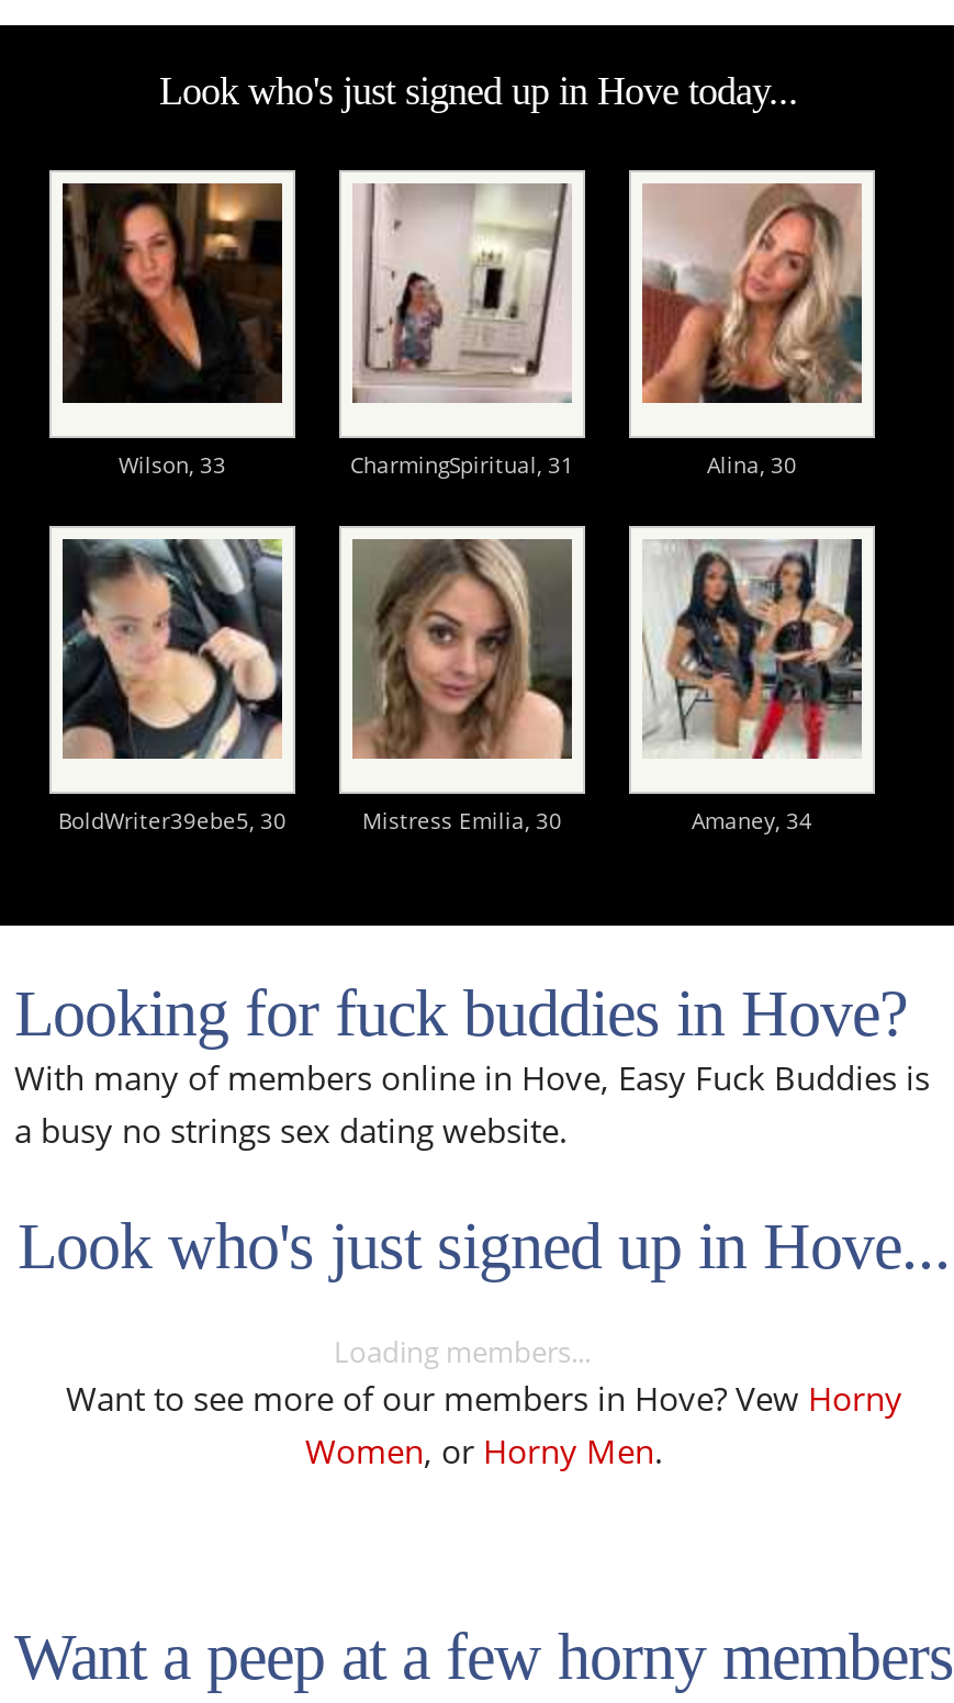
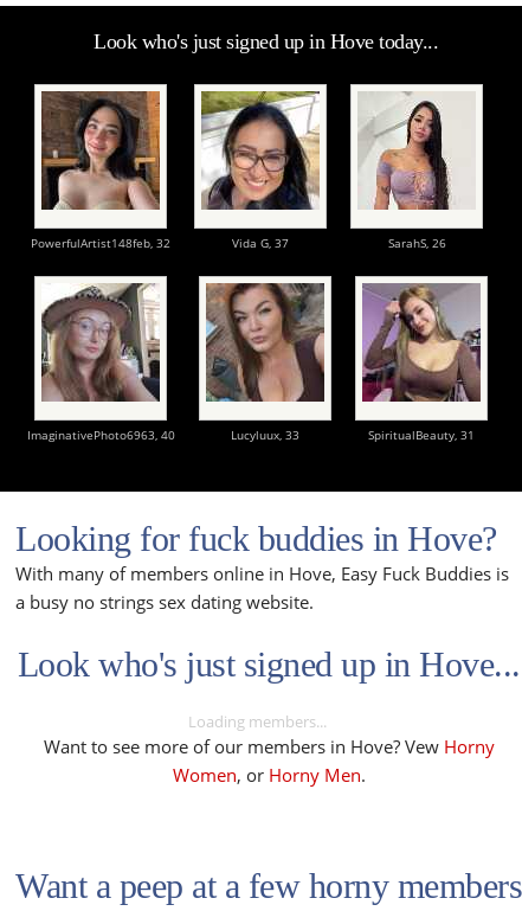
[119,168,797,479] [image] | Wilson, 33 | CharmingSpiritual, 31 | Alina, 30 -> [31,83,446,251] [image] | PowerfulArtist148feb, 32 | Vida G, 37 | SarahS, 26
[627,168,882,440] [image] -> [347,83,484,230] [image]
[65,183,284,405] [image] -> [41,91,161,211] [image]
[58,524,812,835] [image] | BoldWriter39ebe5, 30 | Mistress Emilia, 30 | Amaney, 34 -> [27,275,474,443] [image] | ImaginativePhoto6963, 40 | Lucyluux, 33 | SpiritualBeauty, 31
[627,524,890,796] [image] -> [347,275,489,421] [image]
[60,537,284,759] [image] -> [40,283,161,403] [image]

